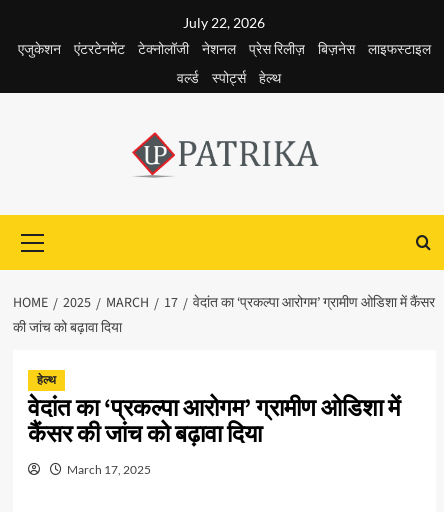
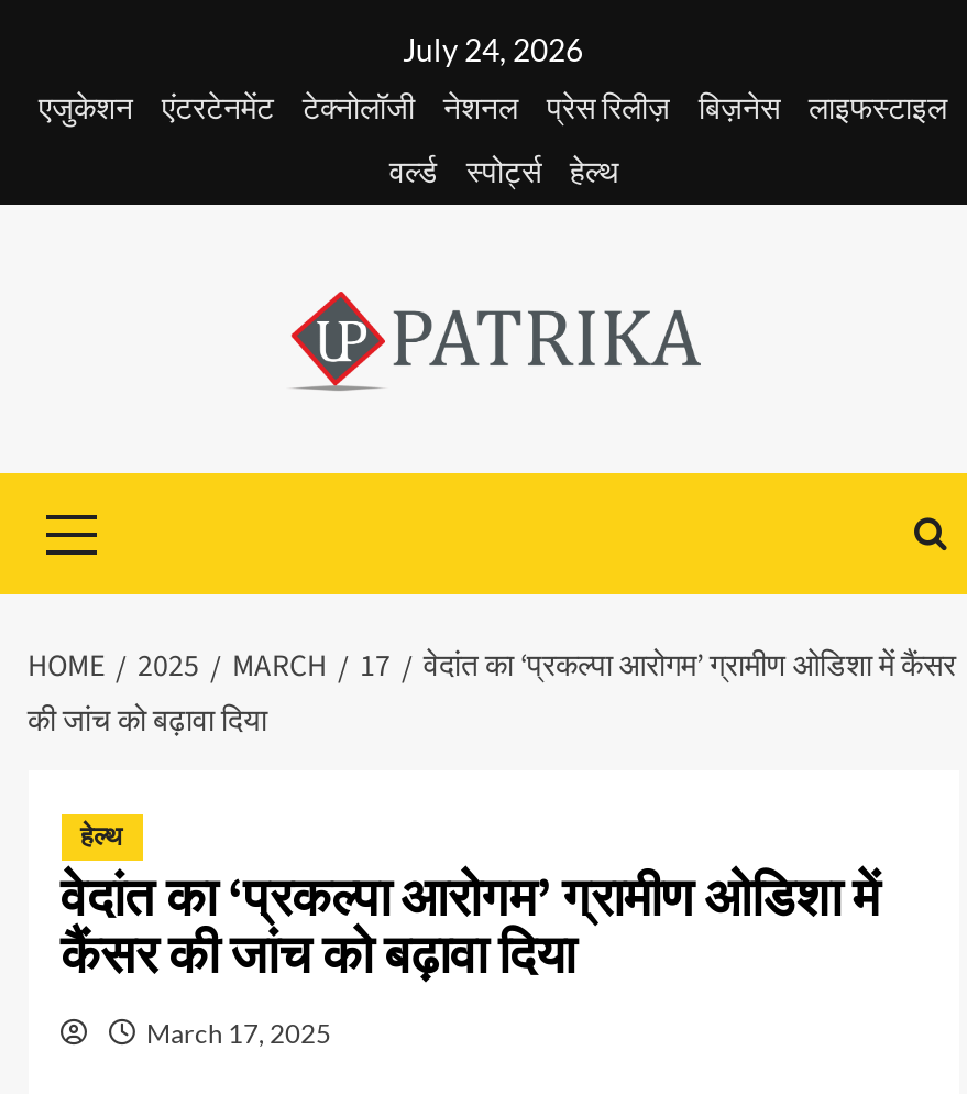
[183,14,265,31] July 22, 2026 -> [403,31,583,68] July 24, 2026

